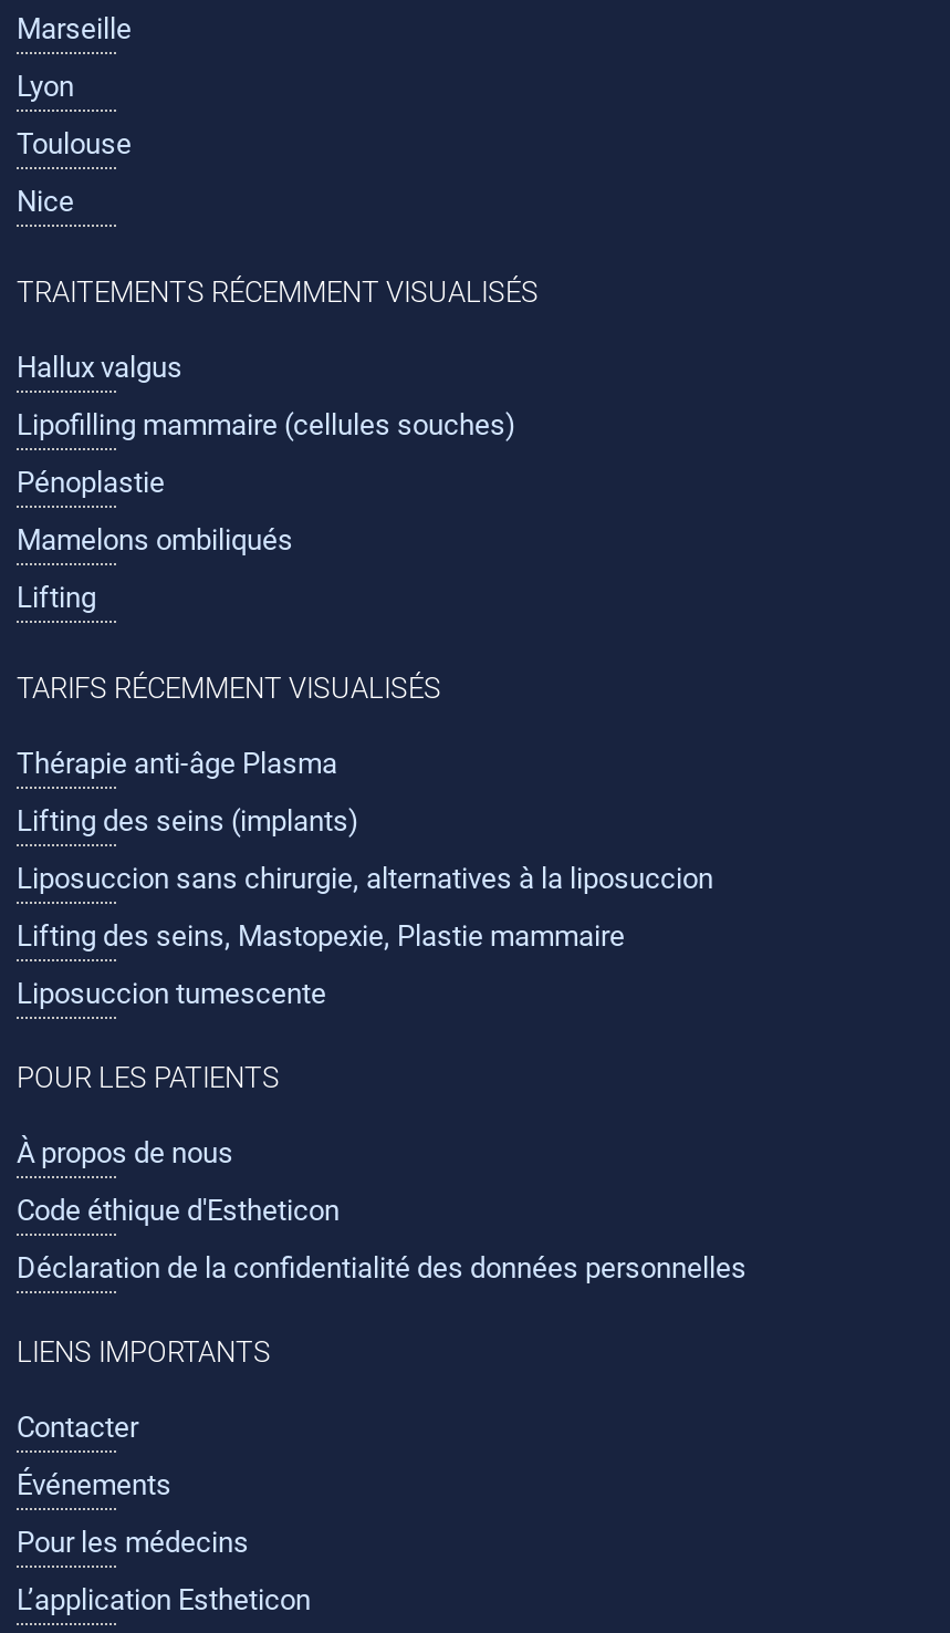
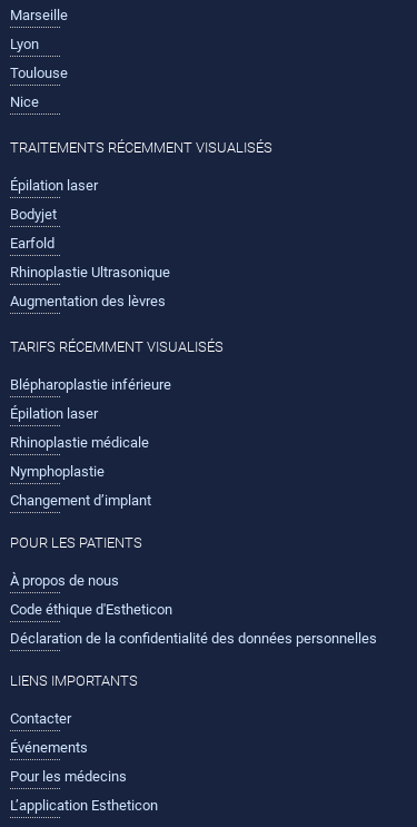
[17,351,182,384] Hallux valgus -> [10,177,98,194] Épilation laser
[17,408,516,441] Lipofilling mammaire (cellules souches) -> [10,206,57,223] Bodyjet
[17,466,165,499] Pénoplastie -> [10,235,54,252] Earfold
[17,523,293,557] Mamelons ombiliqués -> [10,264,170,280] Rhinoplastie Ultrasonique
[17,581,96,614] Lifting -> [10,293,166,309] Augmentation des lèvres
[17,747,337,780] Thérapie anti-âge Plasma -> [10,376,171,393] Blépharoplastie inférieure
[17,804,359,838] Lifting des seins (implants) -> [10,405,98,422] Épilation laser
[17,862,713,895] Liposuccion sans chirurgie, alternatives à la liposuccion -> [10,434,149,451] Rhinoplastie médicale
[17,919,625,953] Lifting des seins, Mastopexie, Plastie mammaire -> [10,463,105,480] Nymphoplastie
[17,977,326,1010] Liposuccion tumescente -> [10,492,151,509] Changement d’implant

